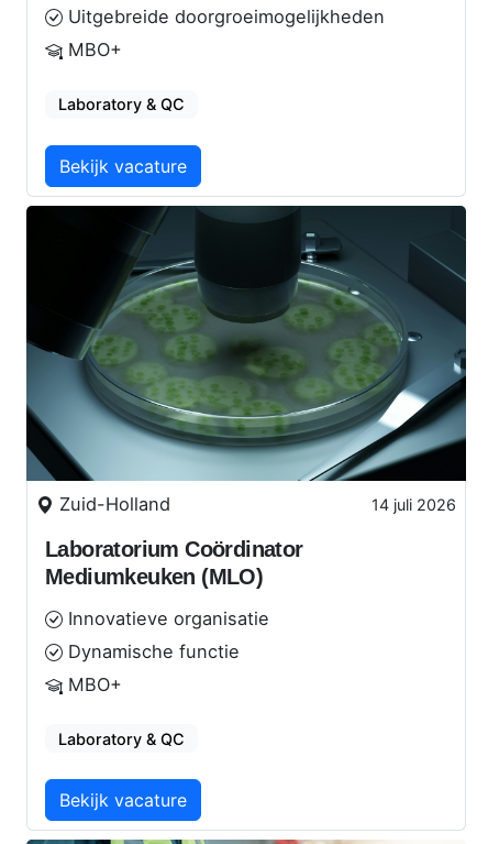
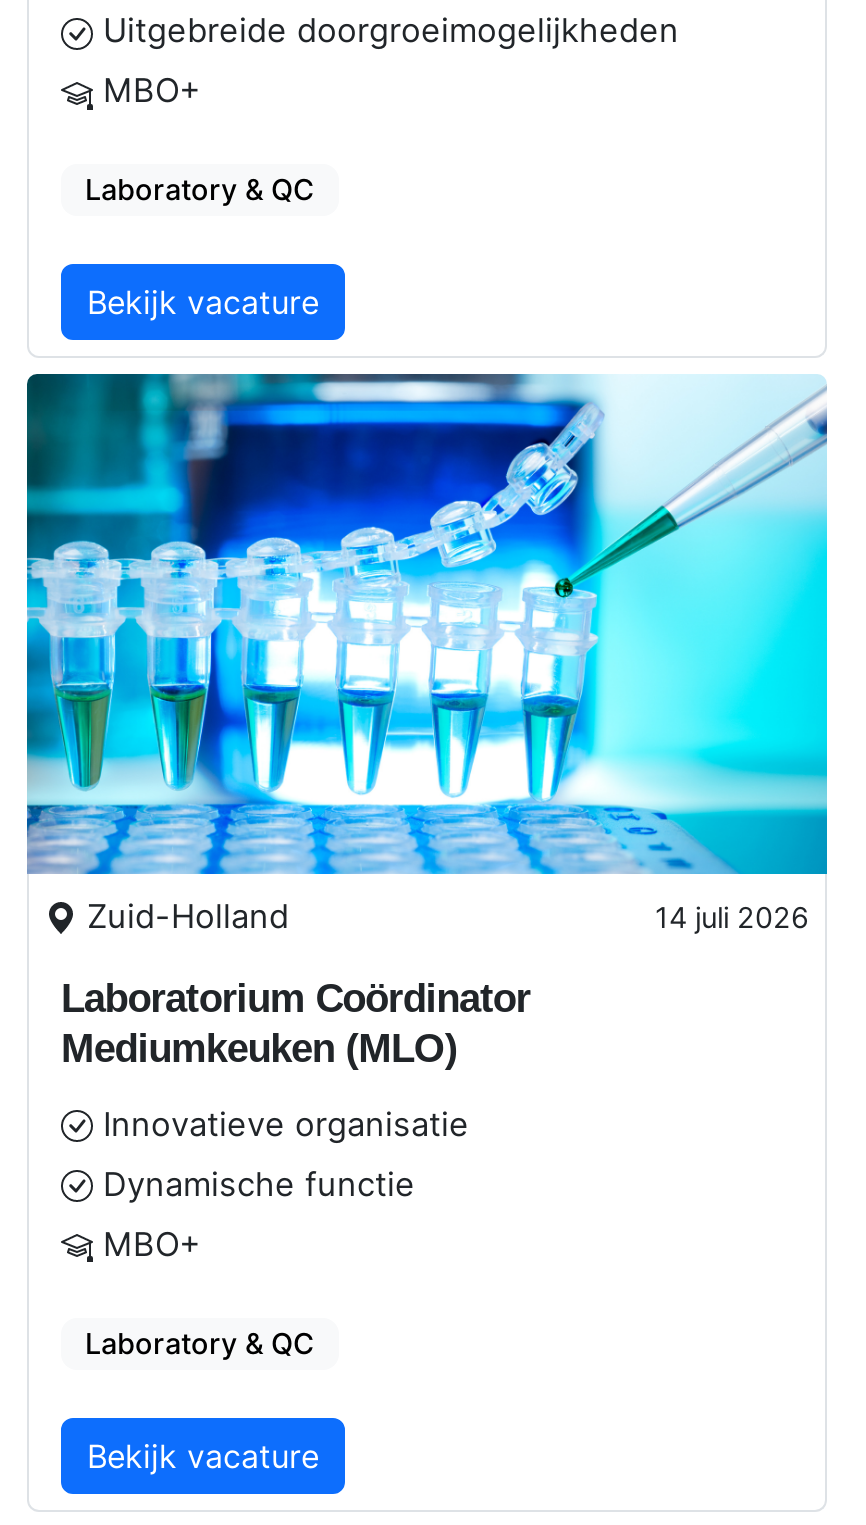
[25,205,467,482] [image] -> [25,372,829,876] [image]

